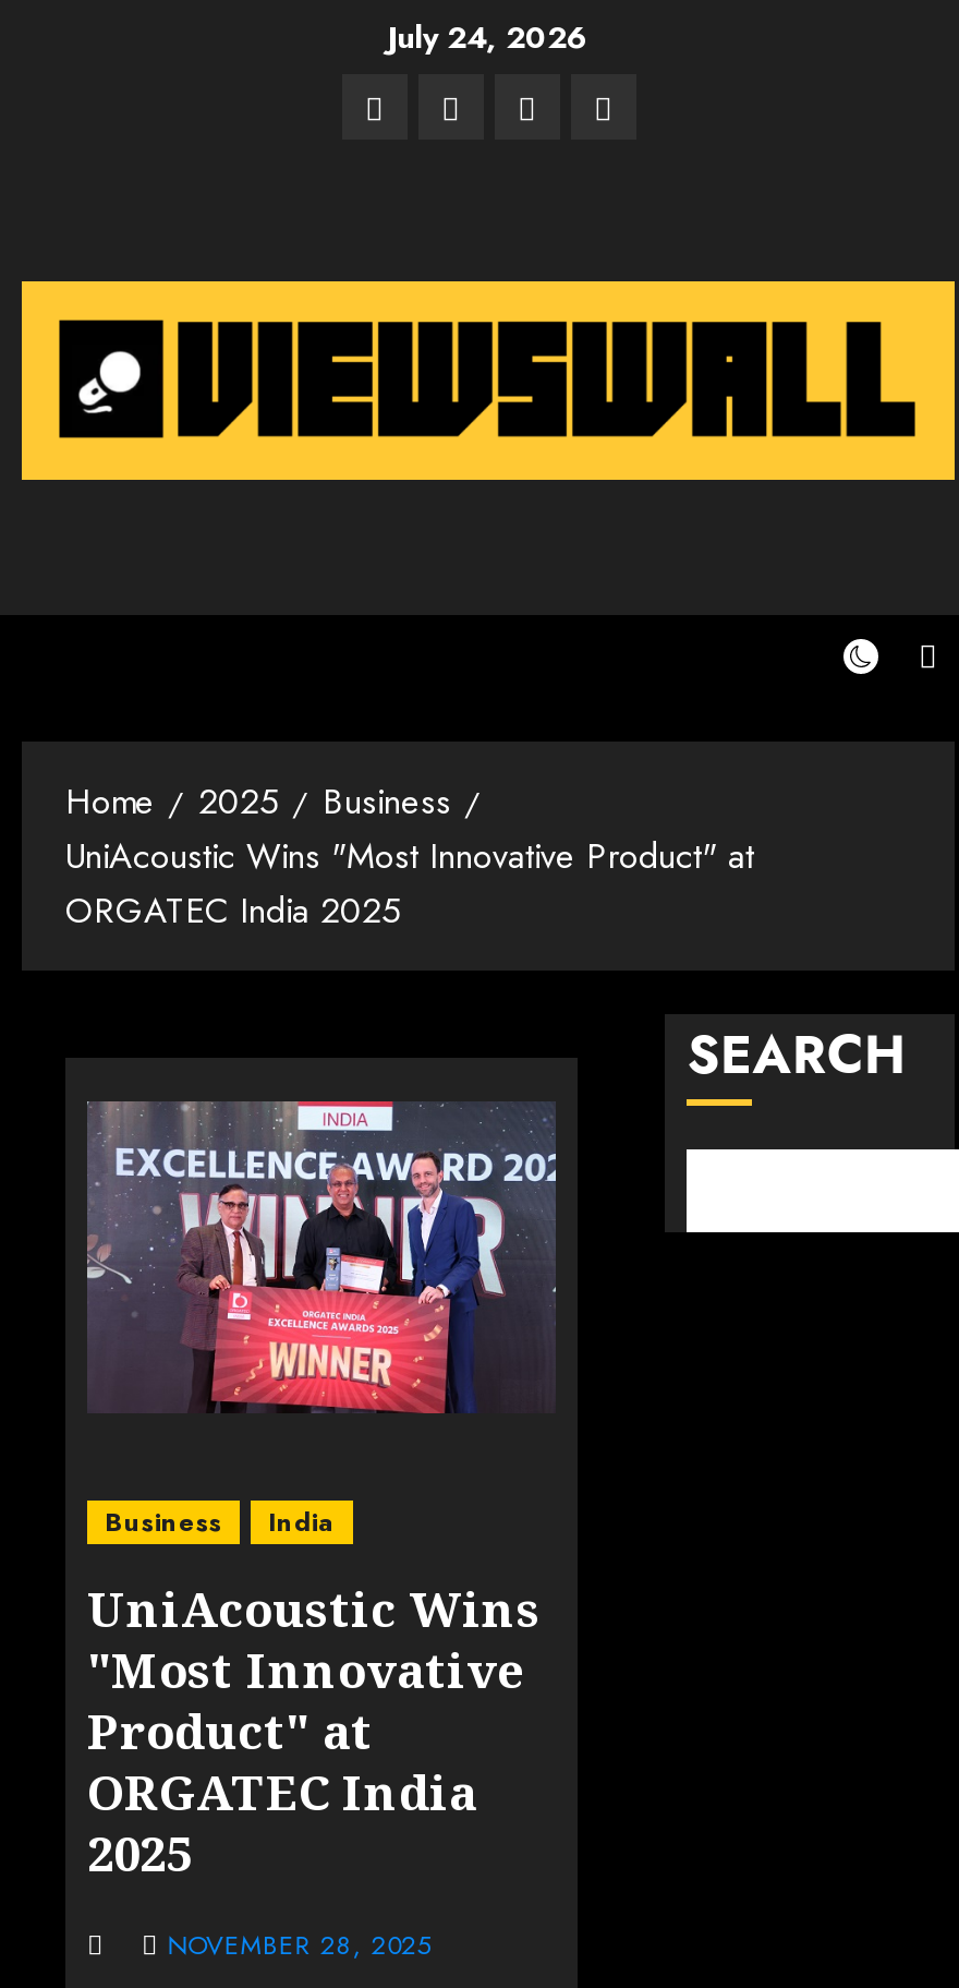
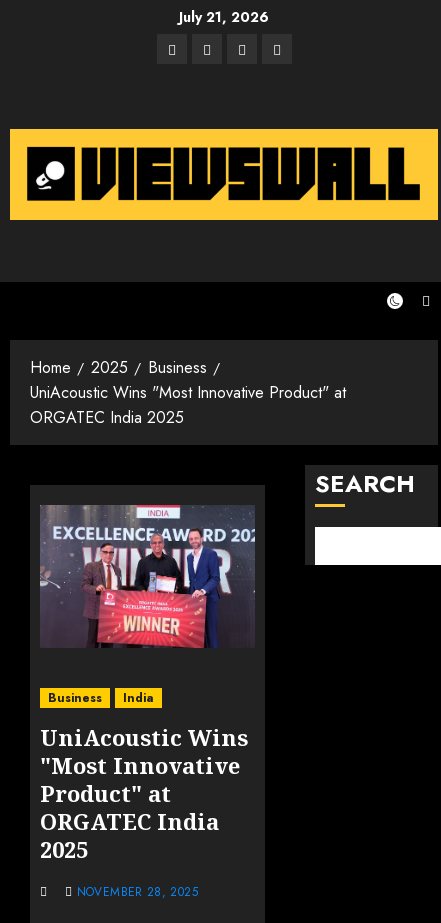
[388,15,588,59] July 24, 2026 -> [179,7,269,27] July 21, 2026

